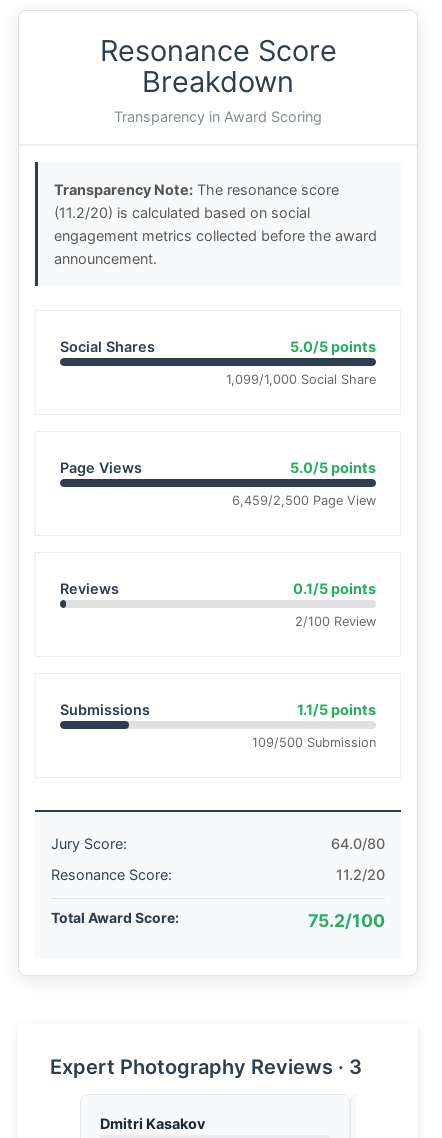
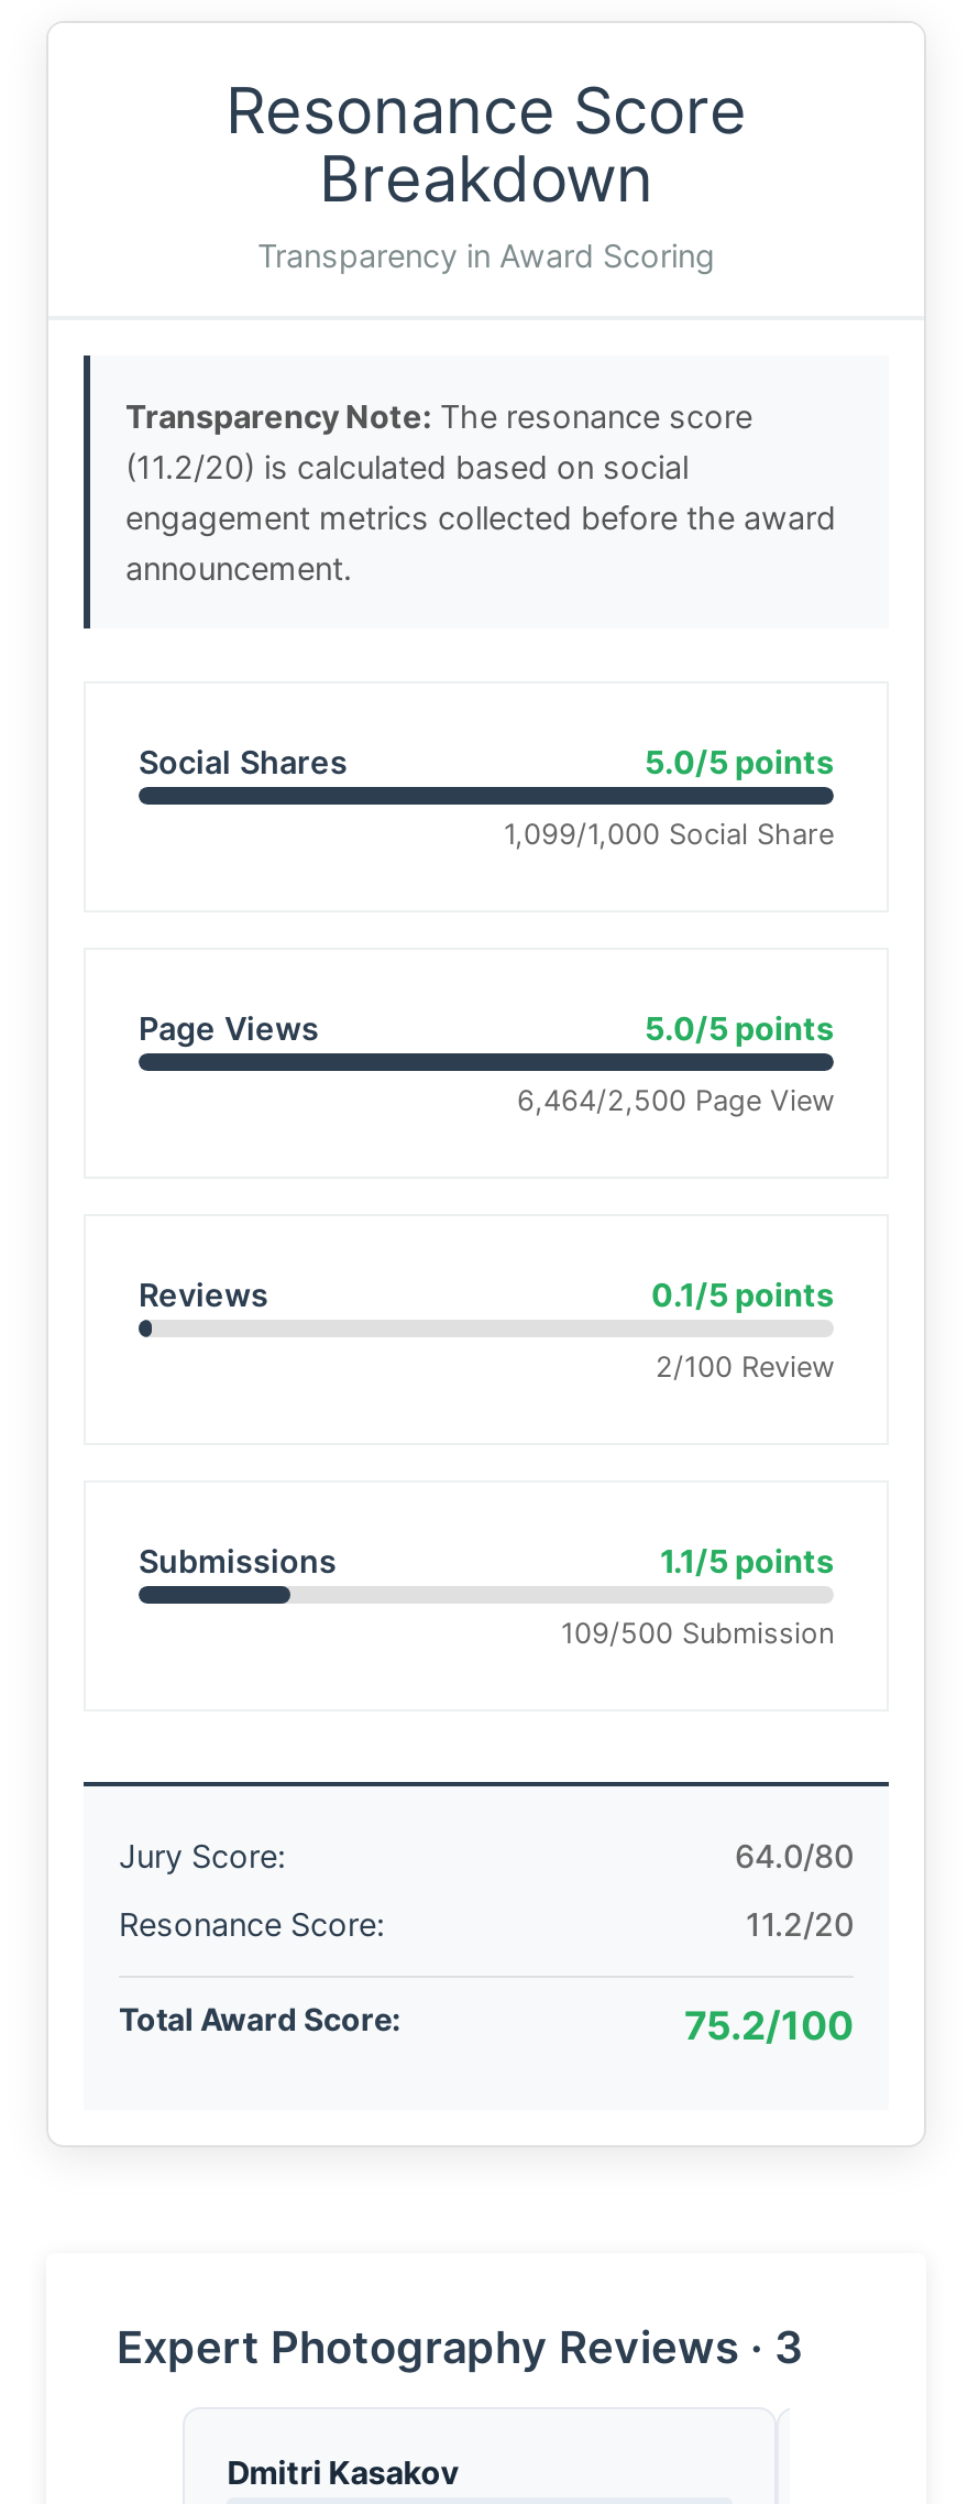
[232,493,376,508] 6,459/2,500 Page View -> [517,1084,834,1117] 6,464/2,500 Page View

